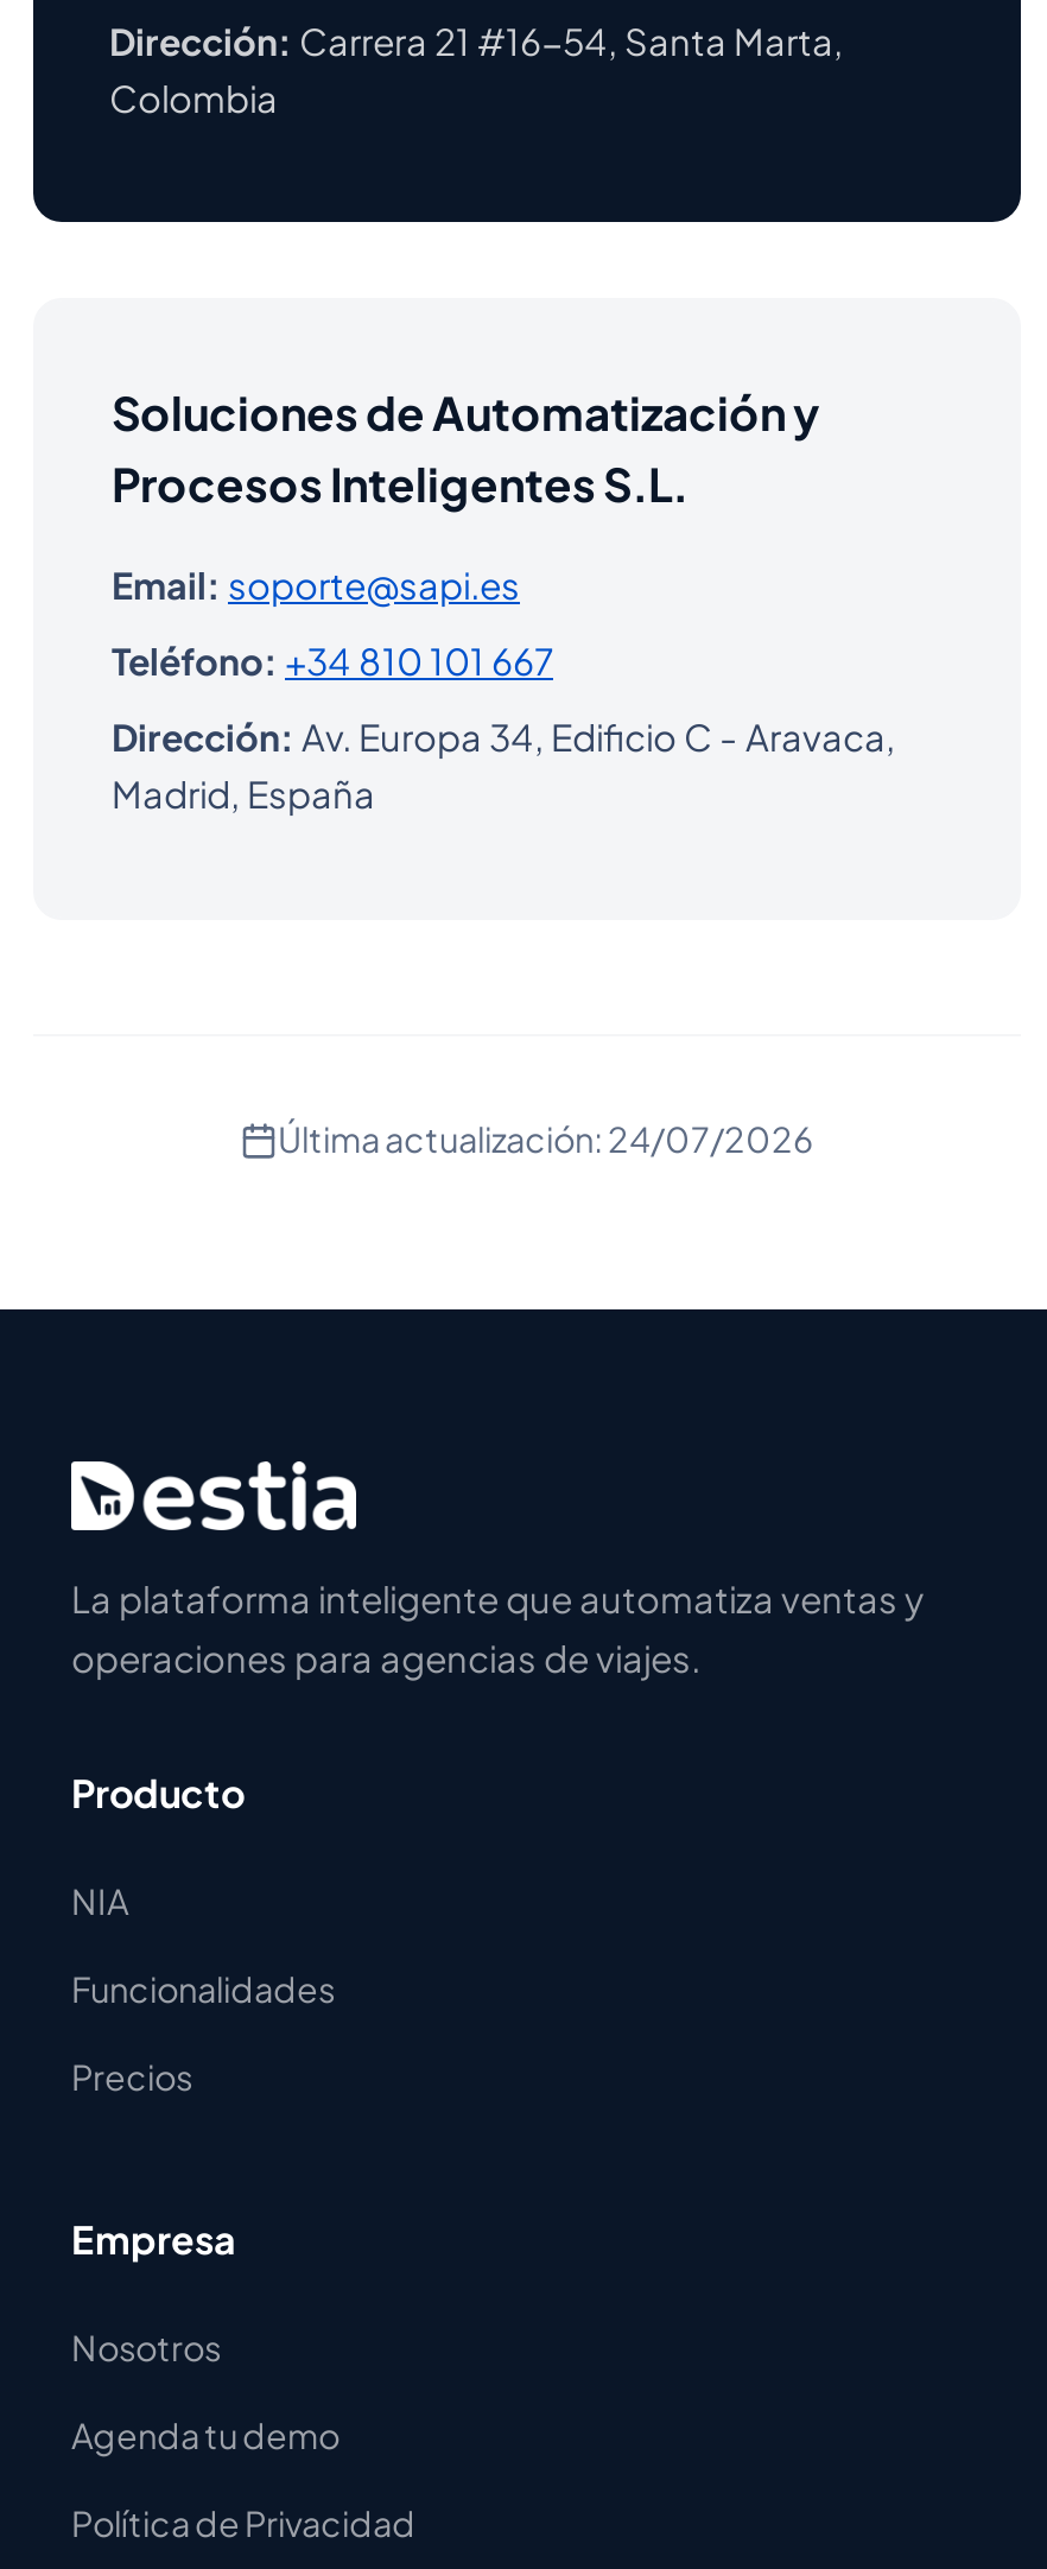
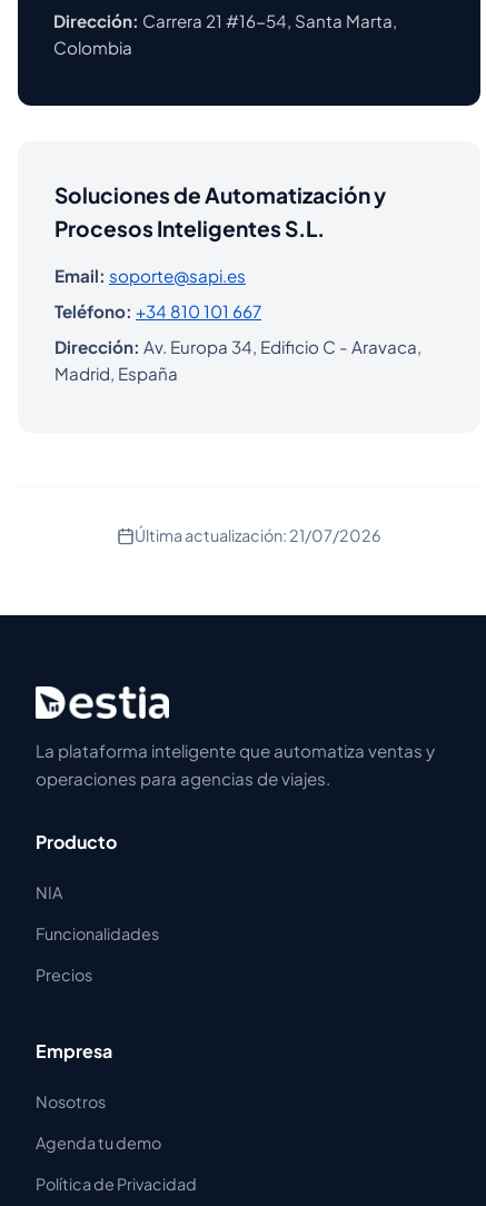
[278,1117,814,1160] Última actualización: 24/07/2026 -> [135,525,381,545] Última actualización: 21/07/2026

